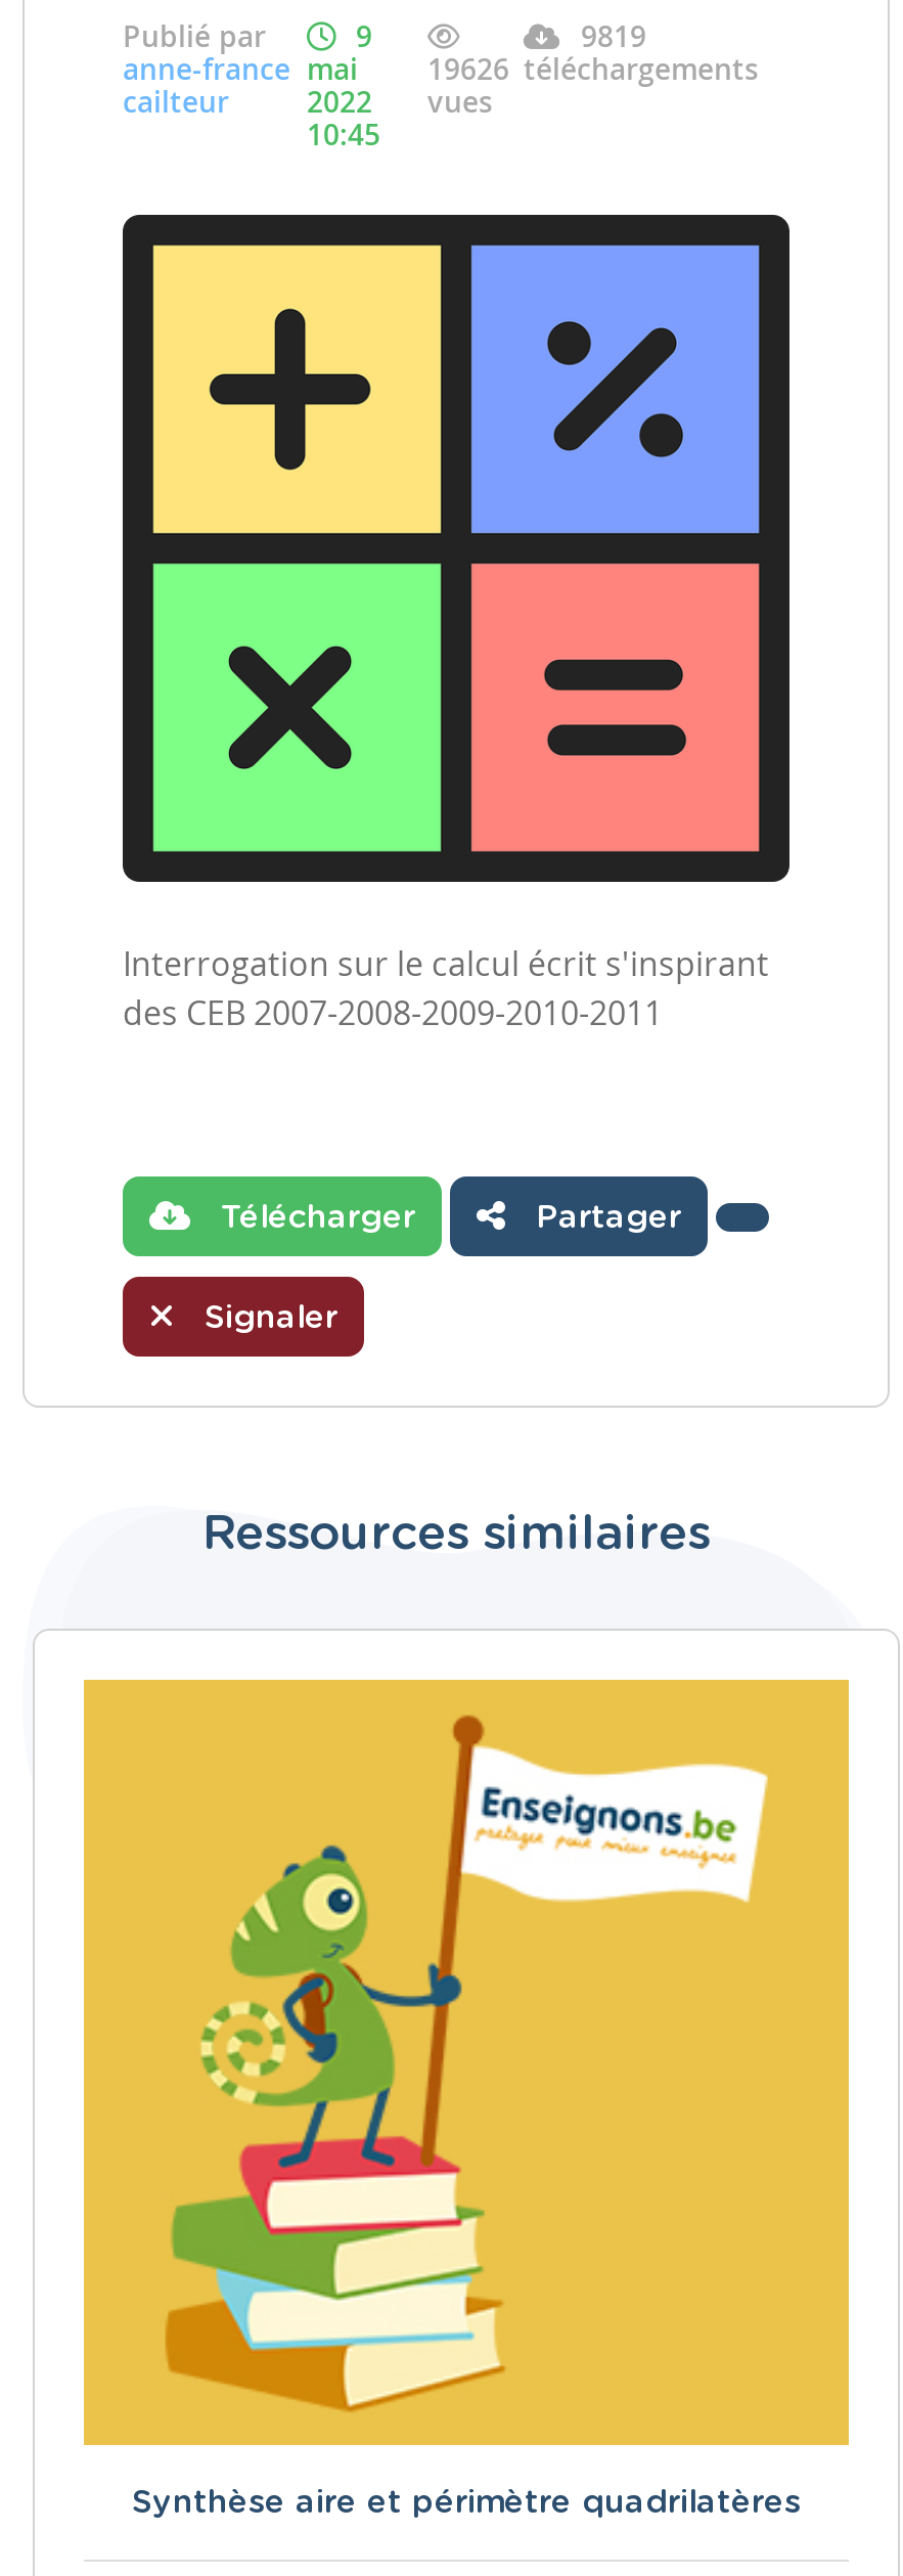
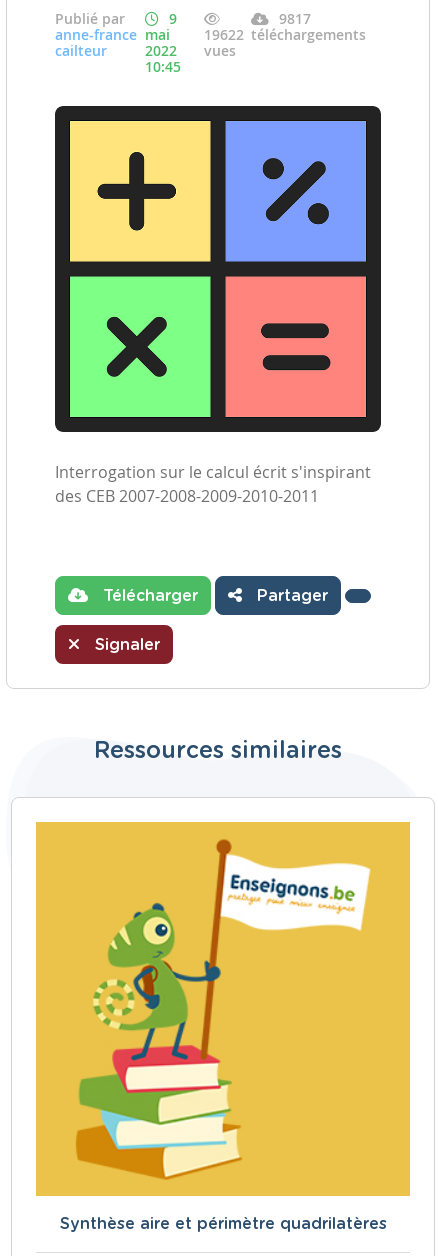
[581,16,646,55] 9819 -> [279,9,311,28] 9817
[123,49,759,88] anne-france mai 19626 téléchargements -> [55,25,366,44] anne-france mai 19622 téléchargements

